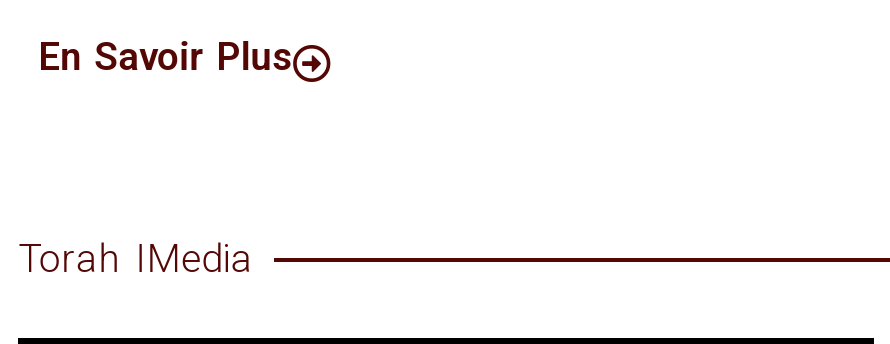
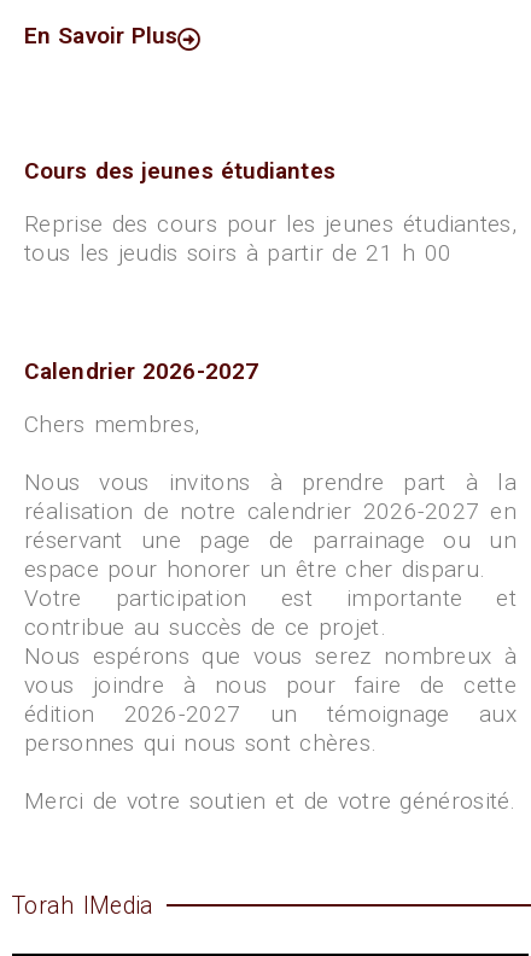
none -> [24,157,517,266] Cours des jeunes étudiantes | Reprise des cours pour les jeunes étudiantes, | tous les jeudis soirs à partir de 21 h 00
none -> [24,357,517,814] Calendrier 2026-2027 | Chers membres, | Nous vous invitons à prendre part à la | réalisation de notre calendrier 2026-2027 en | réservant une page de parrainage ou un | espace pour honorer un être cher disparu. | Votre participation est importante et | contribue au succès de ce projet. | Nous espérons que vous serez nombreux à | vous joindre à nous pour faire de cette | édition 2026-2027 un témoignage aux | personnes qui nous sont chères. | Merci de votre soutien et de votre générosité.

